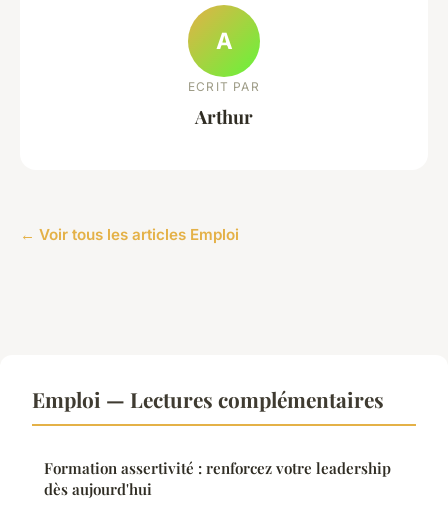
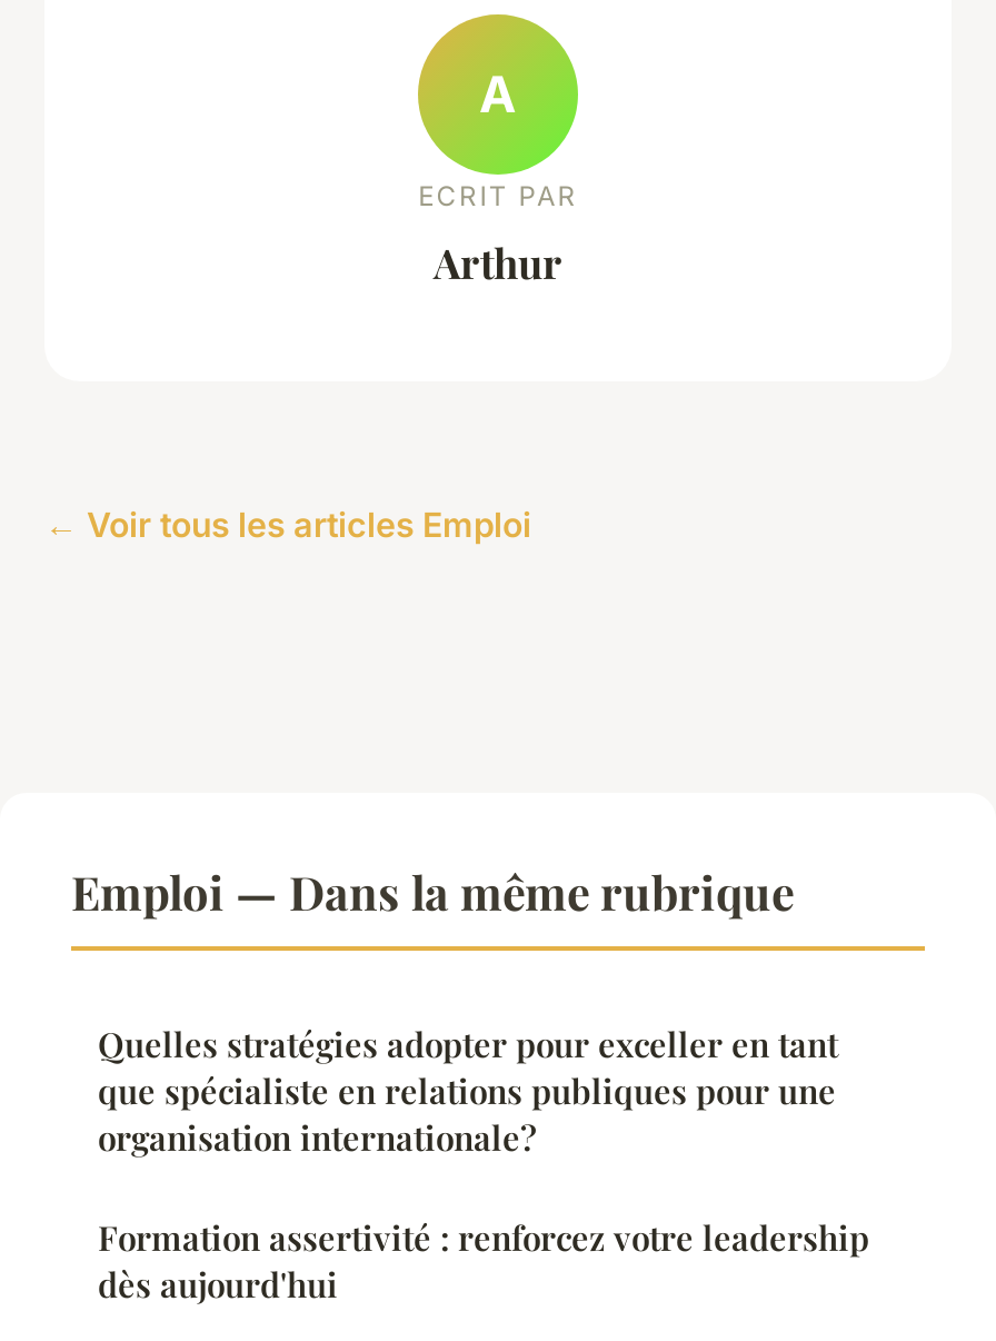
[32,385,384,413] Emploi — Lectures complémentaires -> [71,860,838,1161] Emploi — Dans la même rubrique | Quelles stratégies adopter pour exceller en tant | que spécialiste en relations publiques pour une | organisation internationale?

